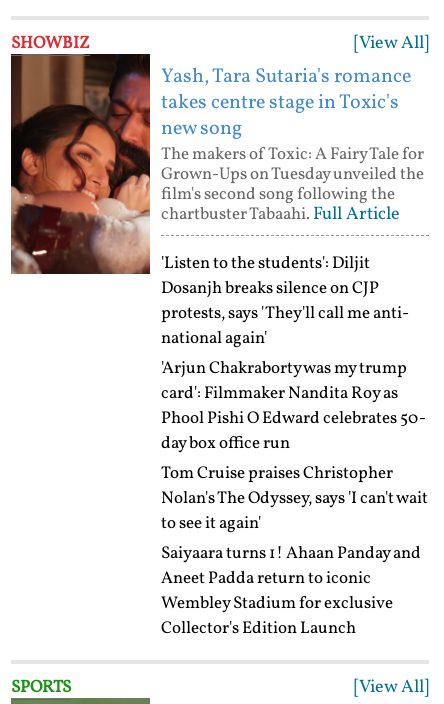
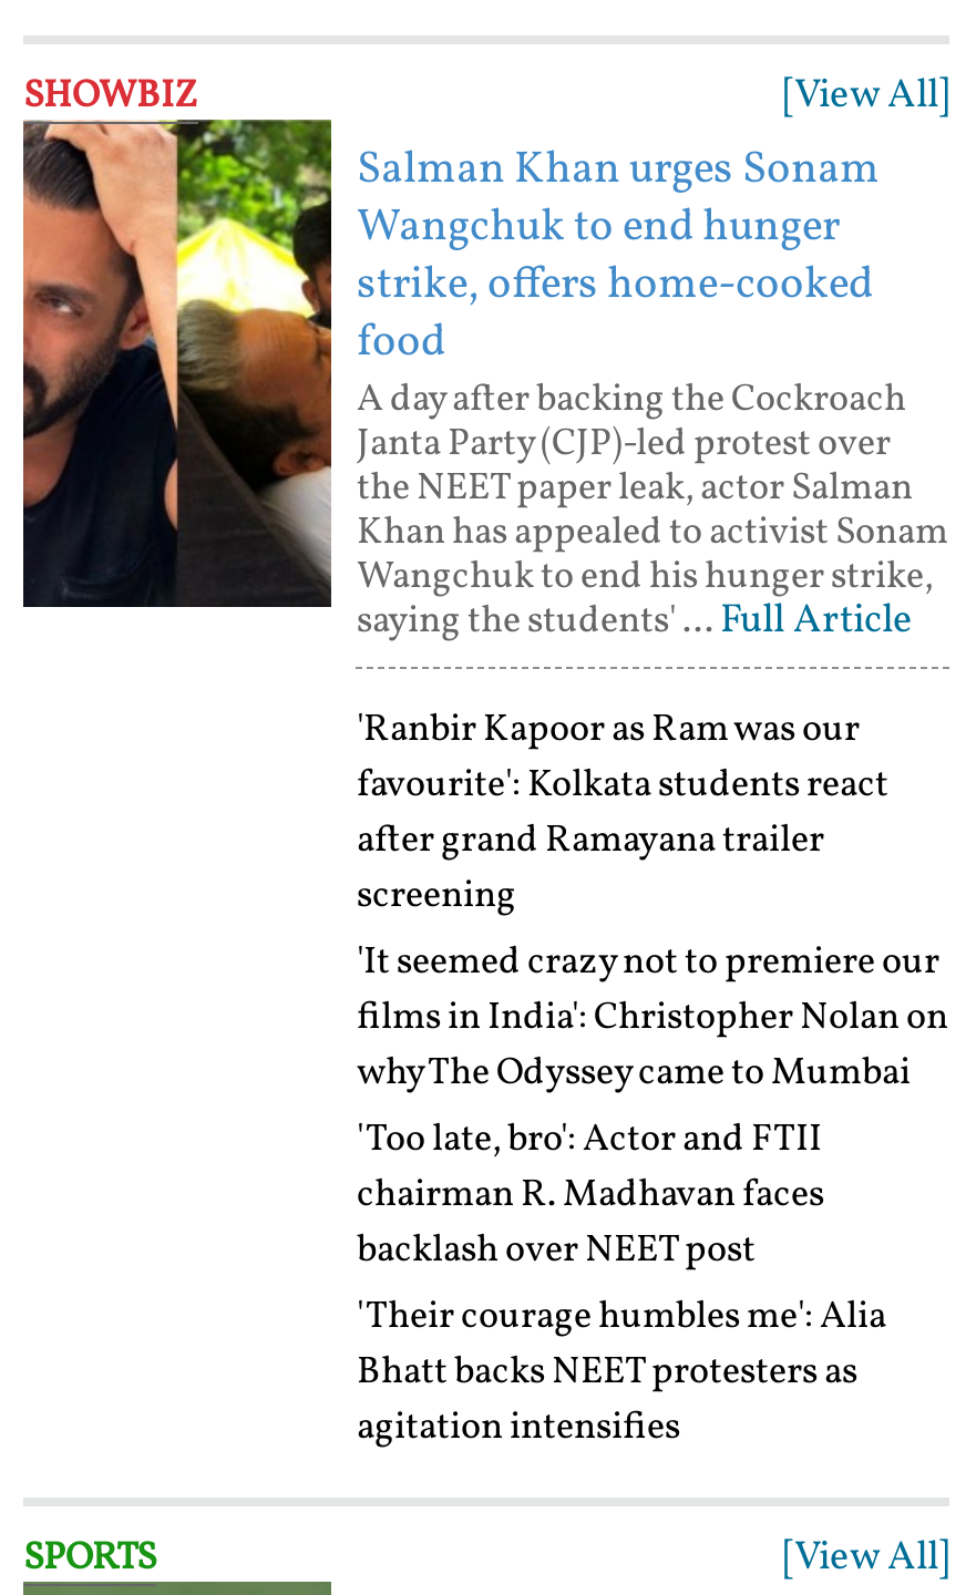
[10,53,424,275] [image] | Yash, Tara Sutaria's romance | takes centre stage in Toxic's | new song | The makers of Toxic: A Fairy Tale for | Grown-Ups on Tuesday unveiled the | film's second song following the | chartbuster Tabaahi. Full Article -> [21,117,948,649] [image] | Salman Khan urges Sonam | Wangchuk to end hunger | strike, offers home-cooked | food | A day after backing the Cockroach | Janta Party (CJP)-led protest over | the NEET paper leak, actor Salman | Khan has appealed to activist Sonam | Wangchuk to end his hunger strike, | saying the students' ... Full Article
[161,252,428,640] 'Listen to the students': Diljit | Dosanjh breaks silence on CJP | protests, says 'They'll call me anti- | national again' | 'Arjun Chakraborty was my trump | card': Filmmaker Nandita Roy as | Phool Pishi O Edward celebrates 50- | day box office run | Tom Cruise praises Christopher | Nolan's The Odyssey, says 'I can't wait | to see it again' | Saiyaara turns 1! Ahaan Panday and | Aneet Padda return to iconic | Wembley Stadium for exclusive | Collector's Edition Launch -> [357,704,948,1453] 'Ranbir Kapoor as Ram was our | favourite': Kolkata students react | after grand Ramayana trailer | screening | 'It seemed crazy not to premiere our | films in India': Christopher Nolan on | why The Odyssey came to Mumbai | 'Too late, bro': Actor and FTII | chairman R. Madhavan faces | backlash over NEET post | 'Their courage humbles me': Alia | Bhatt backs NEET protesters as | agitation intensifies

